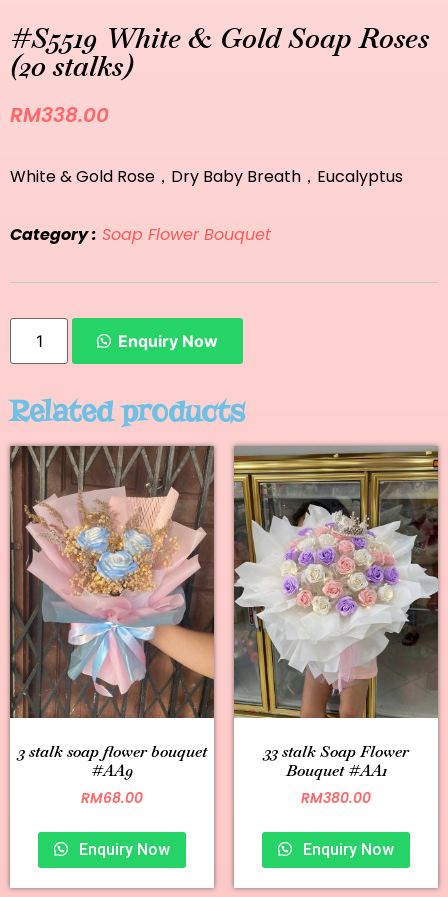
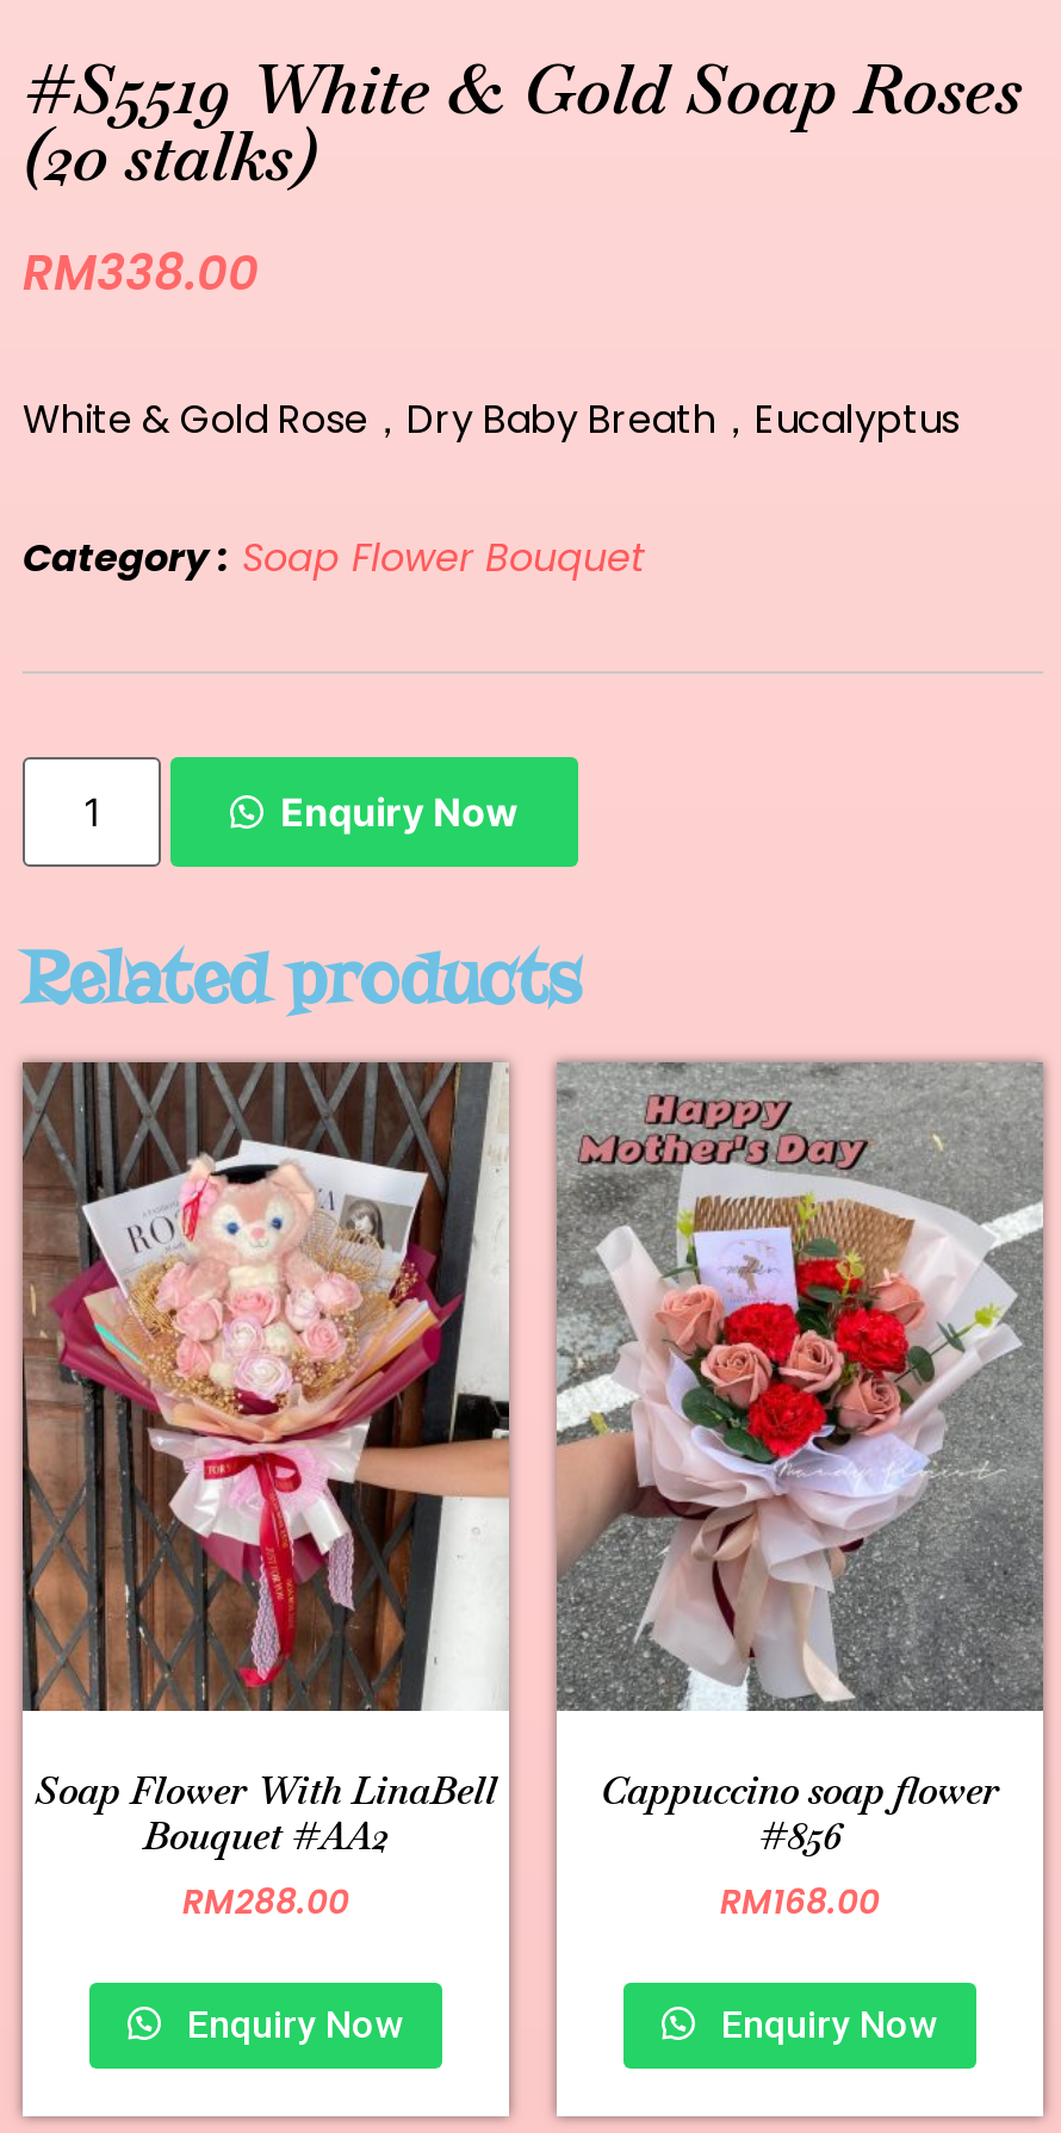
[10,445,215,808] [image] | 3 stalk soap flower bouquet | #AA9 | RM68.00 -> [23,1062,509,1926] [image] | Soap Flower With LinaBell | Bouquet #AA2 | RM288.00
[233,449,439,808] [image] | 33 stalk Soap Flower | Bouquet #AA1 | RM380.00 -> [557,1065,1043,1926] [image] | Cappuccino soap flower | #856 | RM168.00

